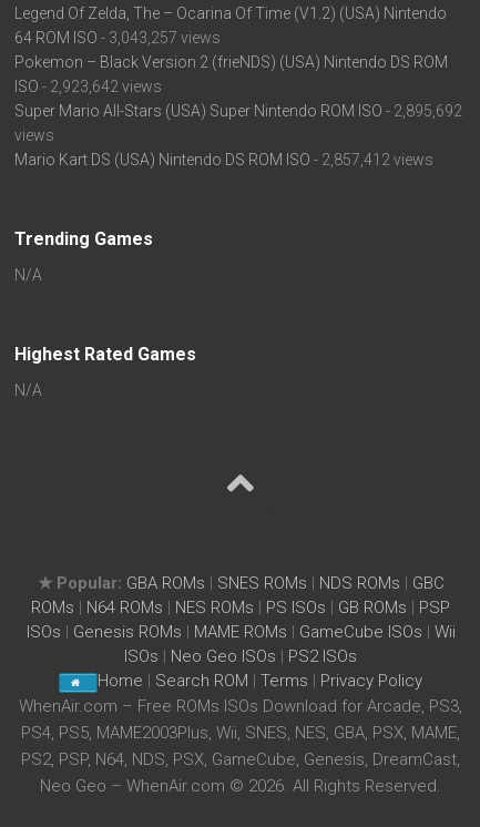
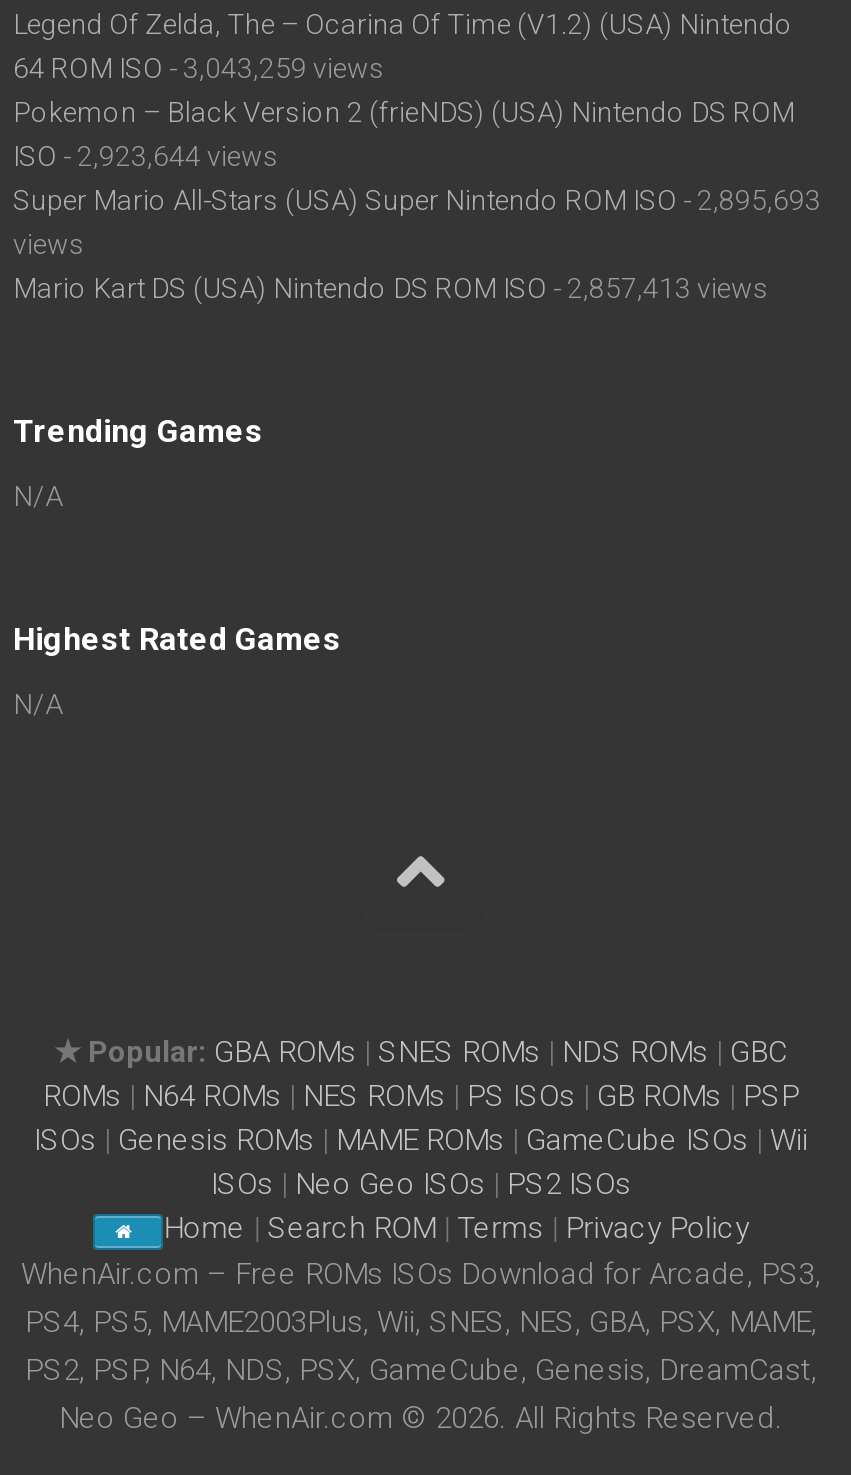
[14,29,221,47] 64 ROM ISO - 3,043,257 views -> [13,52,385,84] 64 ROM ISO - 3,043,259 views
[14,78,162,96] ISO - 2,923,642 views -> [13,140,279,172] ISO - 2,923,644 views
[14,102,462,120] Super Mario All-Stars (USA) Super Nintendo ROM ISO - 2,895,692 -> [13,184,821,216] Super Mario All-Stars (USA) Super Nintendo ROM ISO - 2,895,693
[14,151,433,169] Mario Kart DS (USA) Nintendo DS ROM ISO - 2,857,412 views -> [13,272,769,304] Mario Kart DS (USA) Nintendo DS ROM ISO - 2,857,413 views

